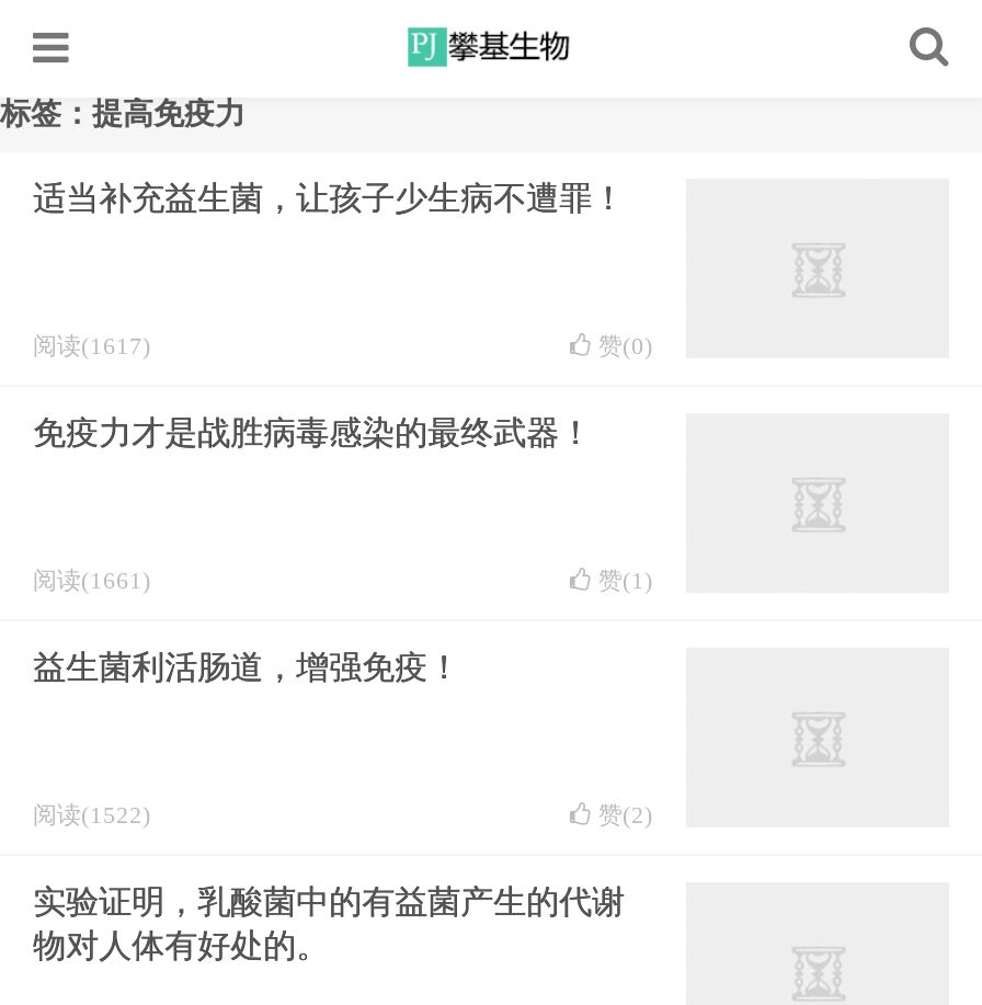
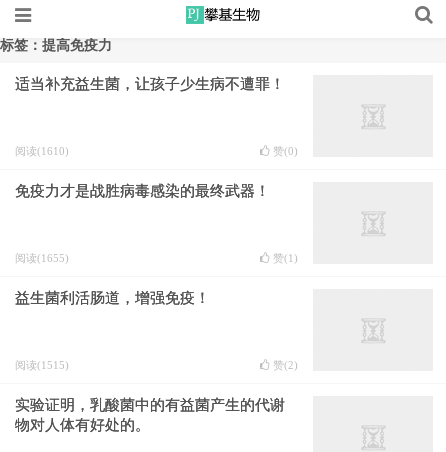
[33,332,151,358] 阅读(1617) -> [15,145,69,157] 阅读(1610)
[33,567,151,593] 阅读(1661) -> [15,252,69,264] 阅读(1655)
[33,801,151,827] 阅读(1522) -> [15,359,69,371] 阅读(1515)

